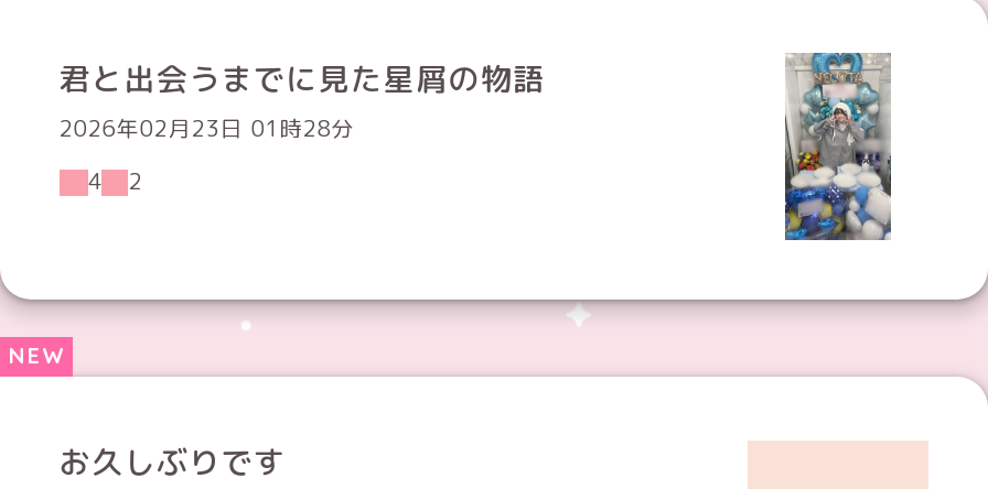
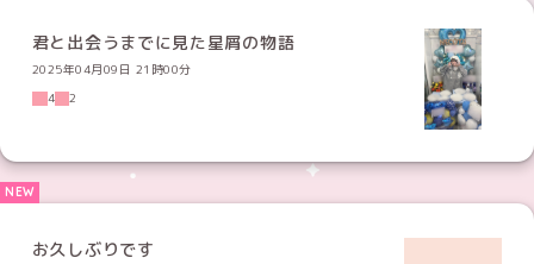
[59,113,354,144] 2026年02月23日 01時28分 -> [32,61,192,78] 2025年04月09日 21時00分

